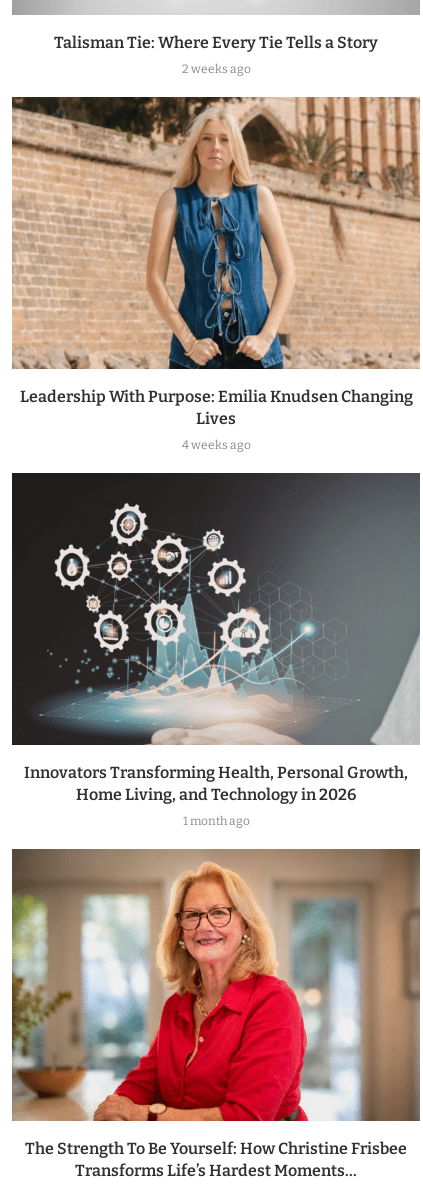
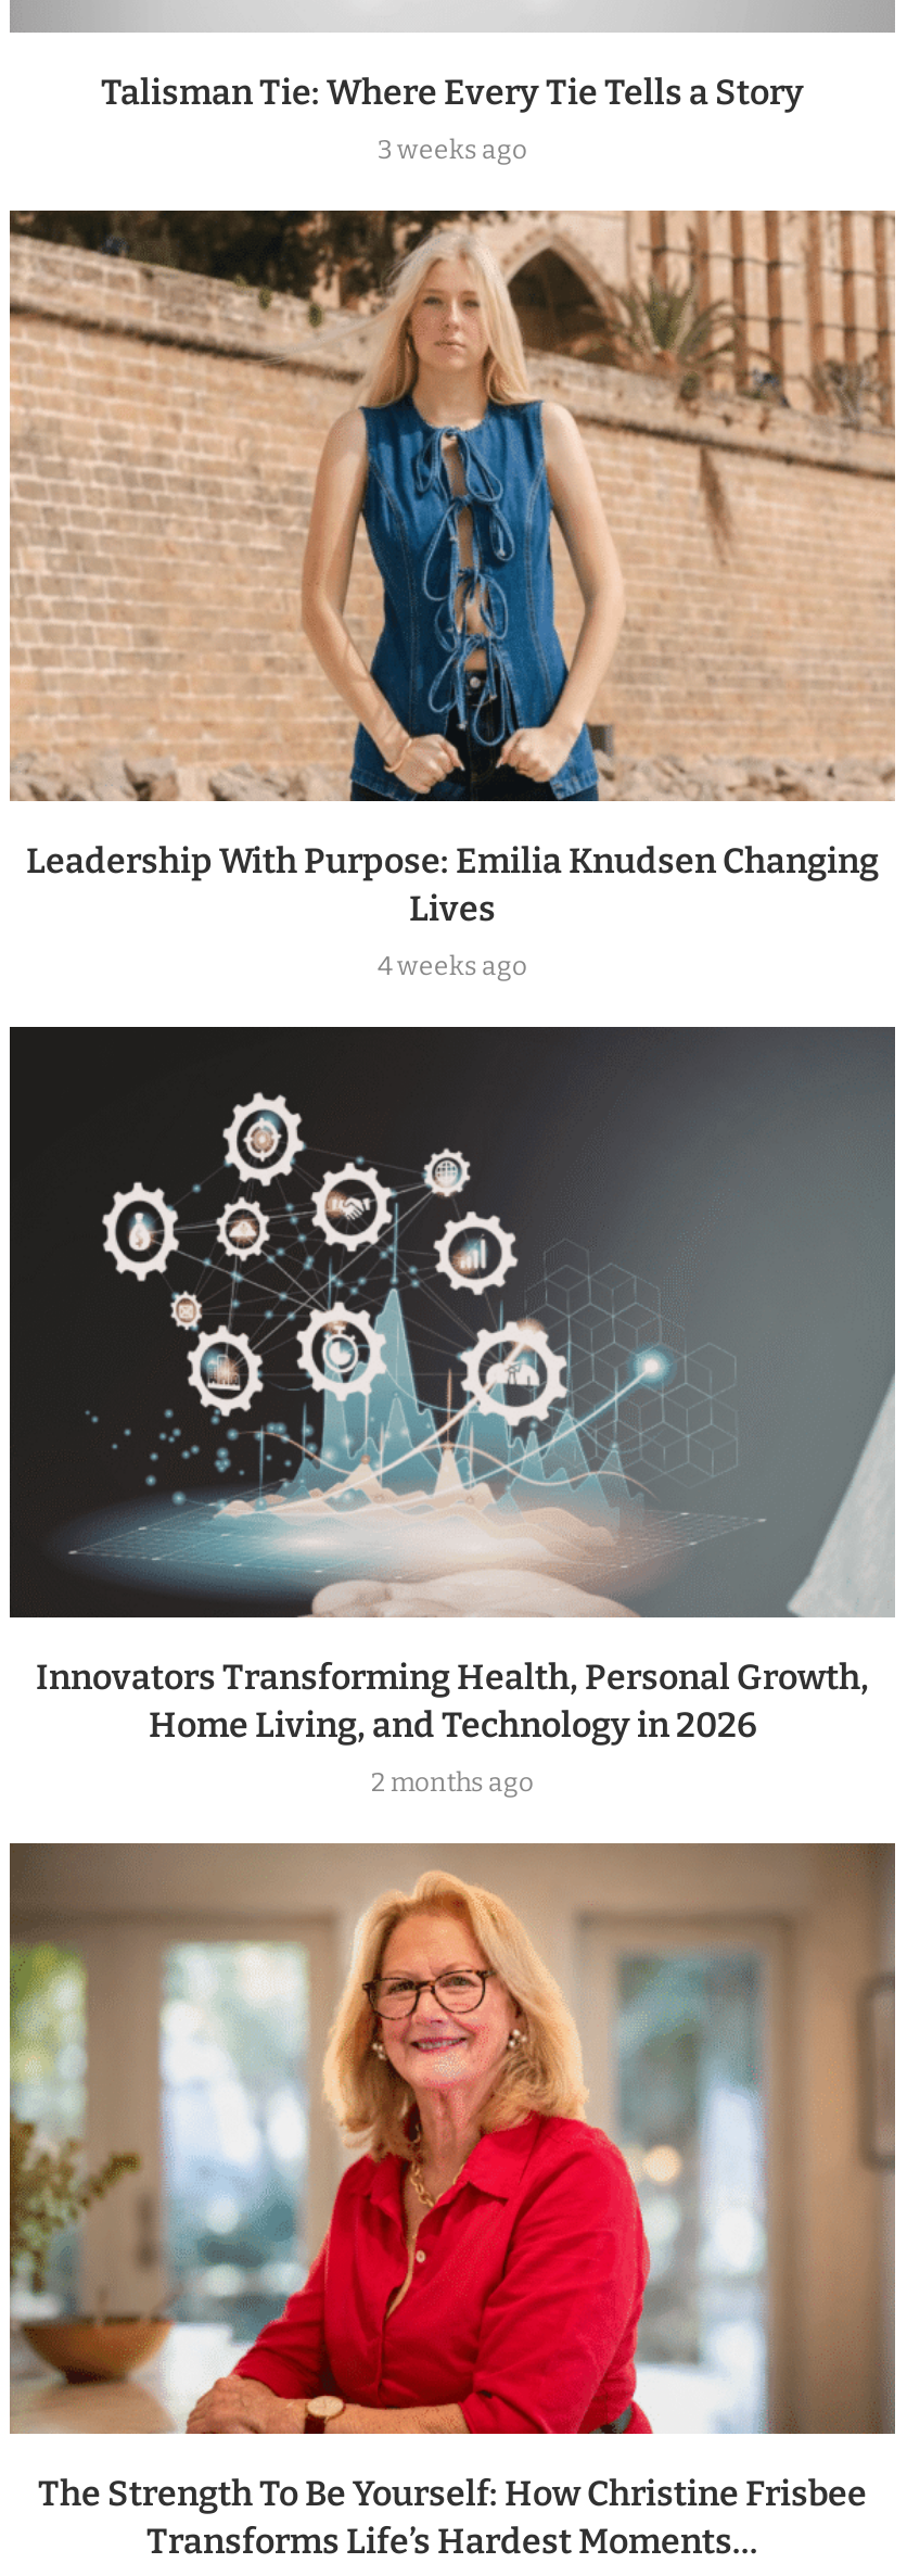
[181,62,250,76] 2 weeks ago -> [378,134,527,165] 3 weeks ago
[182,814,249,828] 1 month ago -> [371,1767,534,1797] 2 months ago

